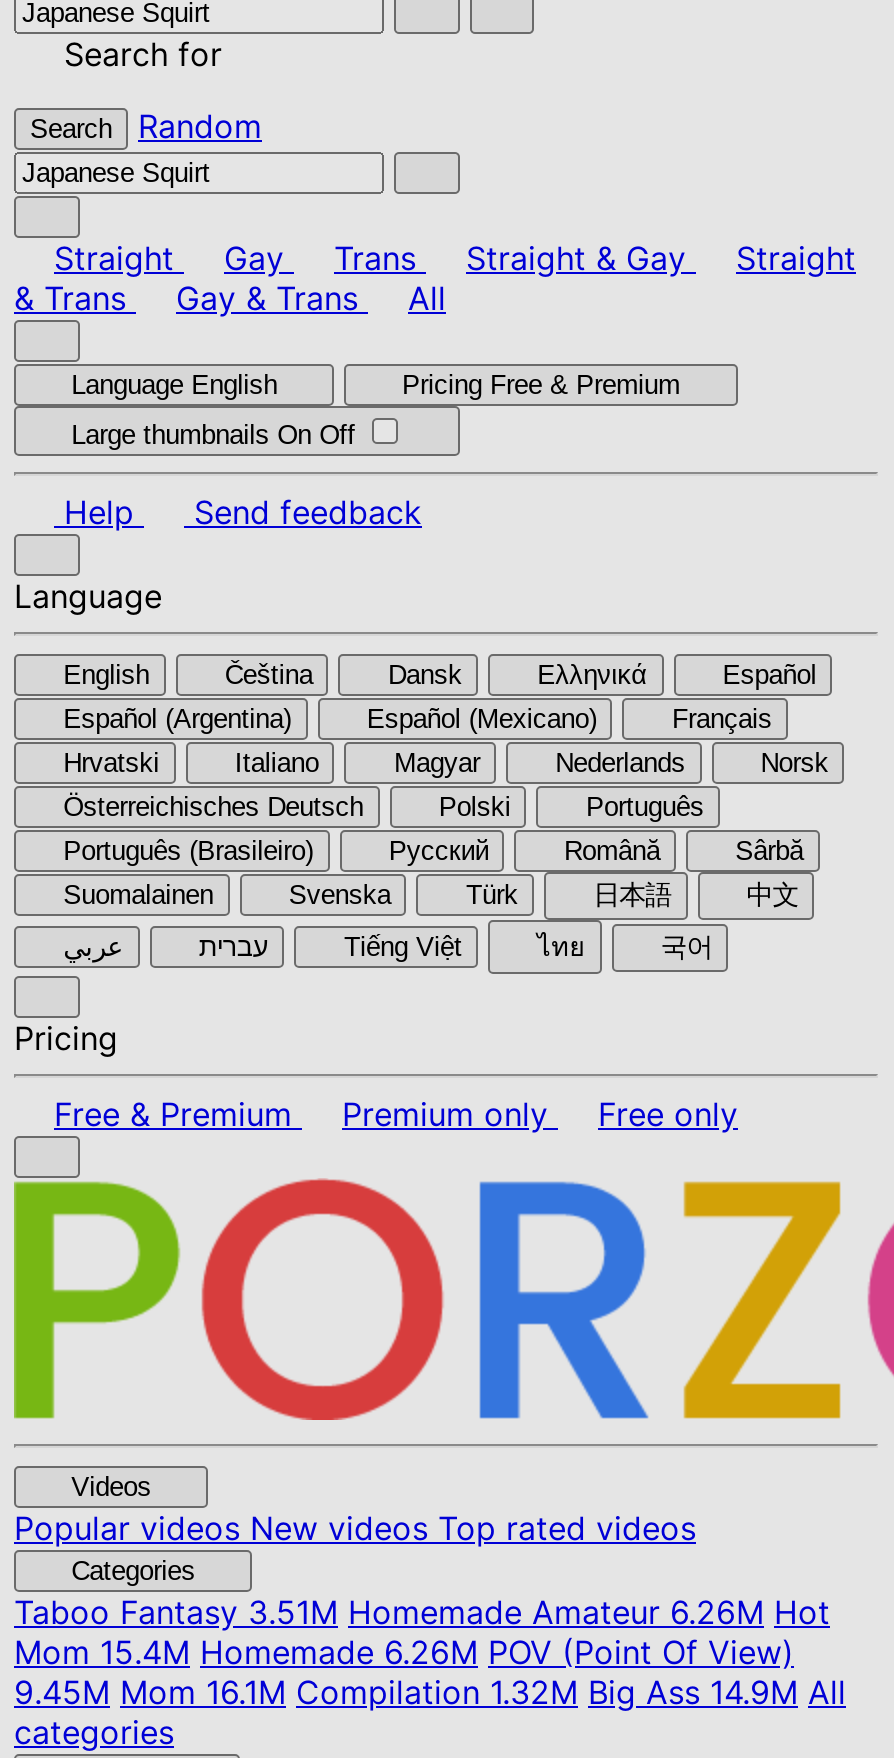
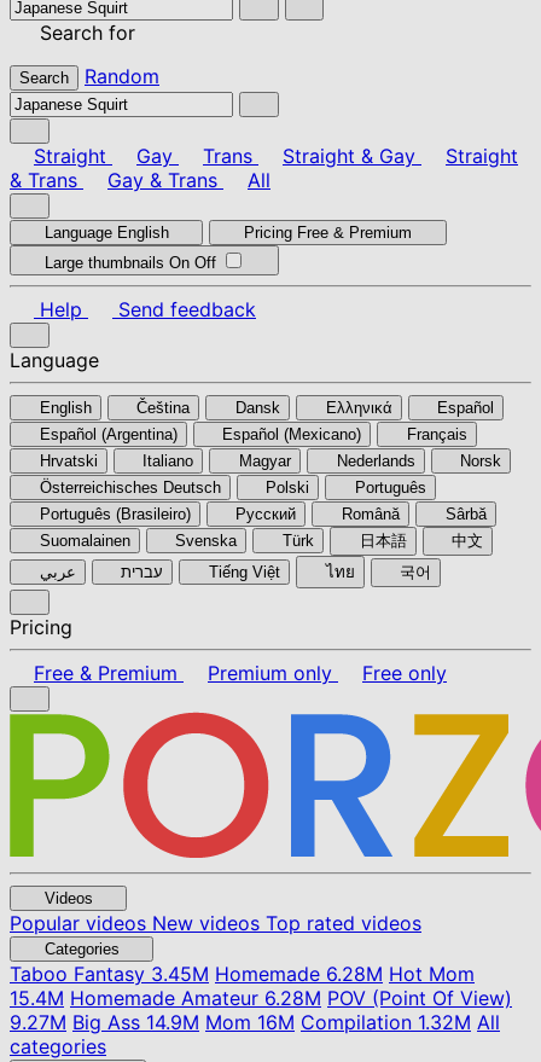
[14,1592,830,1632] Taboo Fantasy3.51M Homemade Amateur 6.26M Hot -> [10,962,475,986] Taboo Fantasy3.45M Homemade 6.28M Hot Mom
[14,1632,794,1672] Mom 15.4M Homemade 6.26M POV (Point Of View) -> [10,986,512,1010] 15.4M Homemade Amateur 6.28M POV (Point Of View)
[14,1672,846,1712] 9.45M Mom 16.1M Compilation 1.32M Big Ass 14.9M All -> [10,1010,500,1034] 9.27M Big Ass 14.9M Mom 16M Compilation 1.32M All

